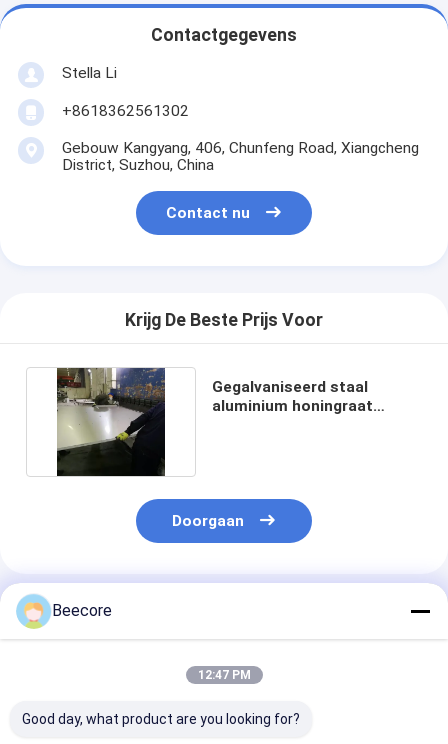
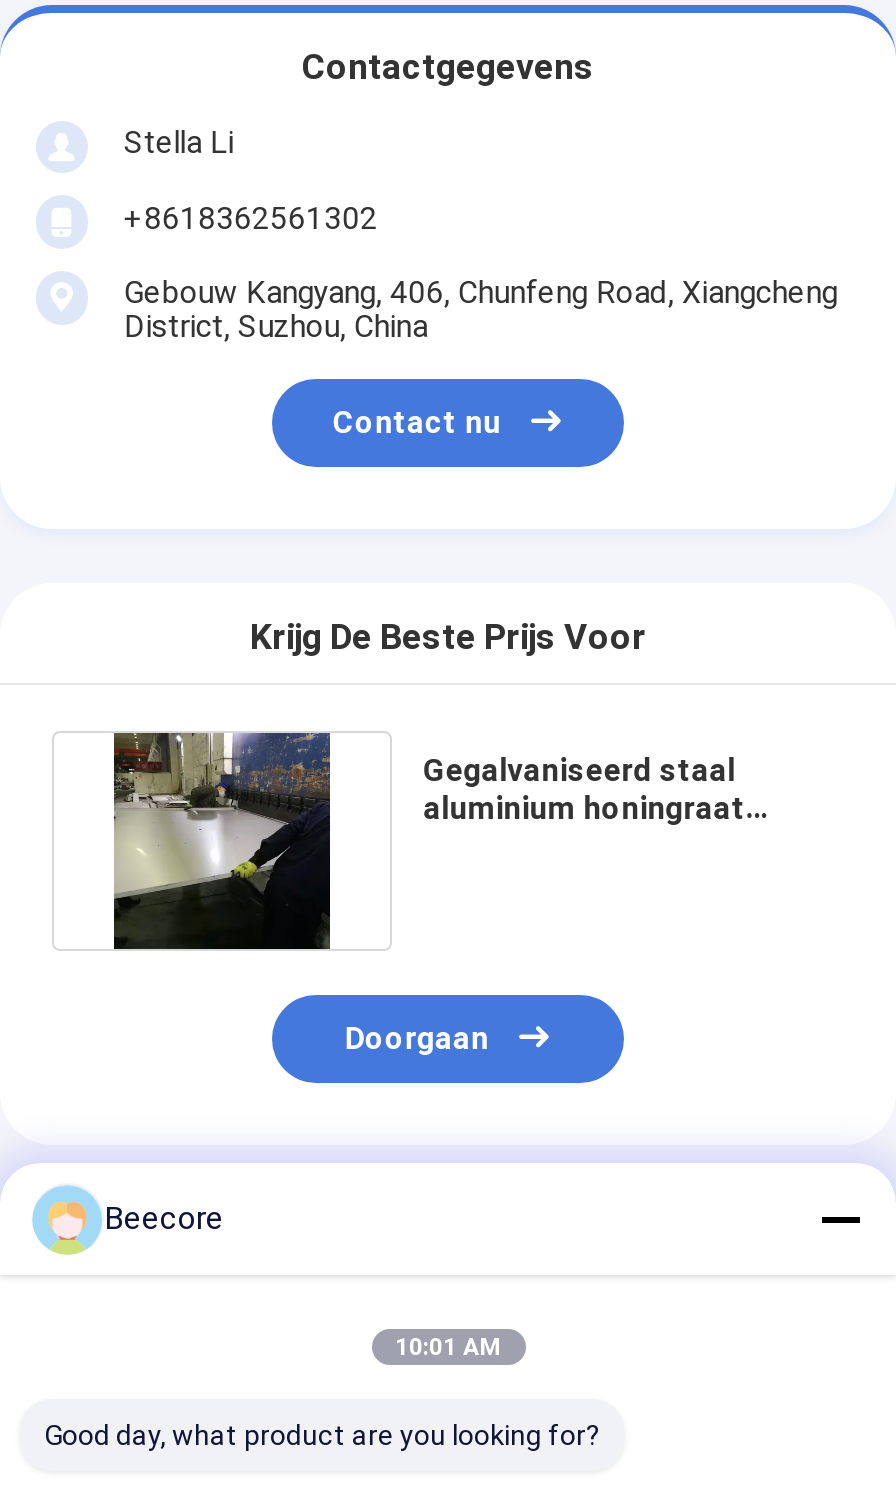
[197,668,250,682] 12:47 PM -> [395,1333,501,1361] 10:01 AM

